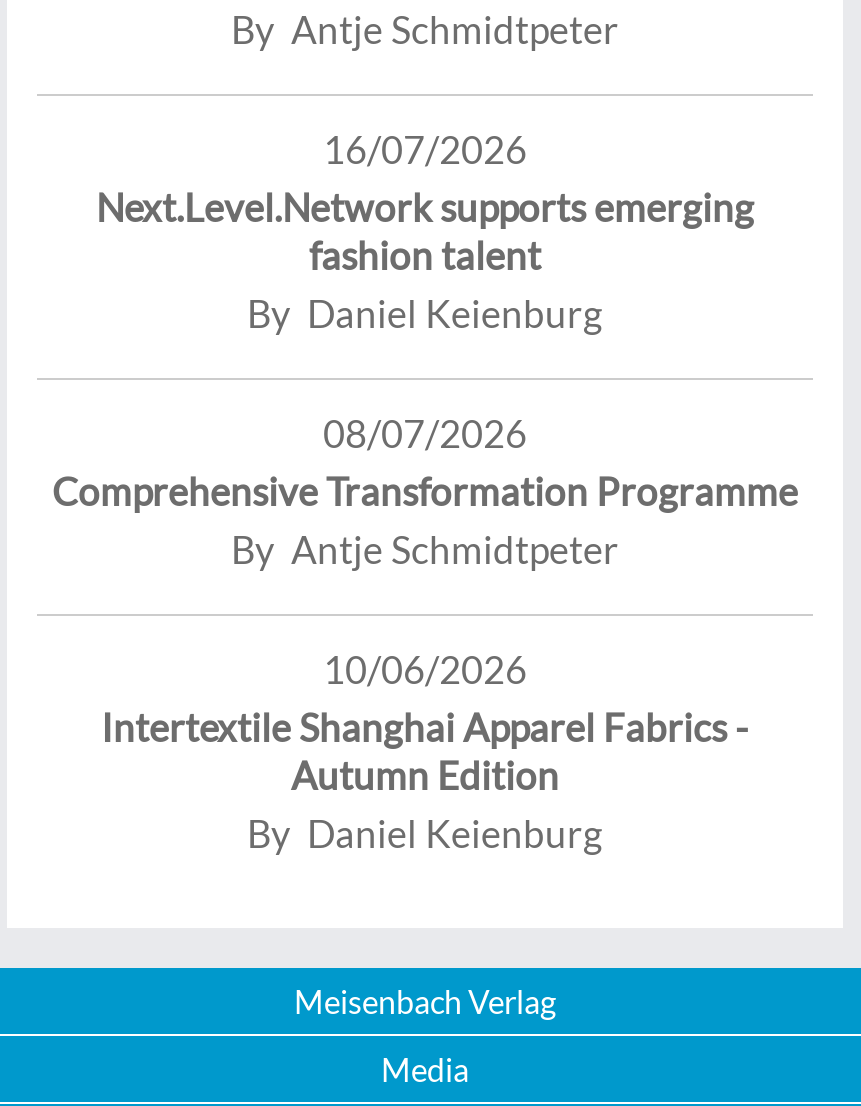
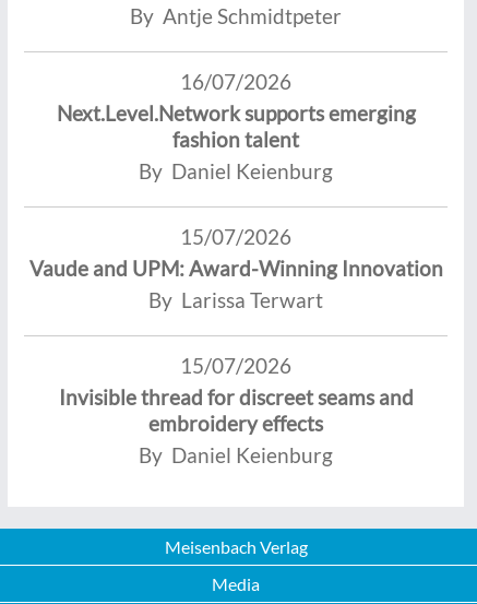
[52,410,798,572] 08/07/2026 | Comprehensive Transformation Programme | By Antje Schmidtpeter -> [29,224,443,312] 15/07/2026 | Vaude and UPM: Award-Winning Innovation | By Larissa Terwart
[101,646,749,798] 10/06/2026 | Intertextile Shanghai Apparel Fabrics - | Autumn Edition -> [58,353,413,436] 15/07/2026 | Invisible thread for discreet seams and | embroidery effects

